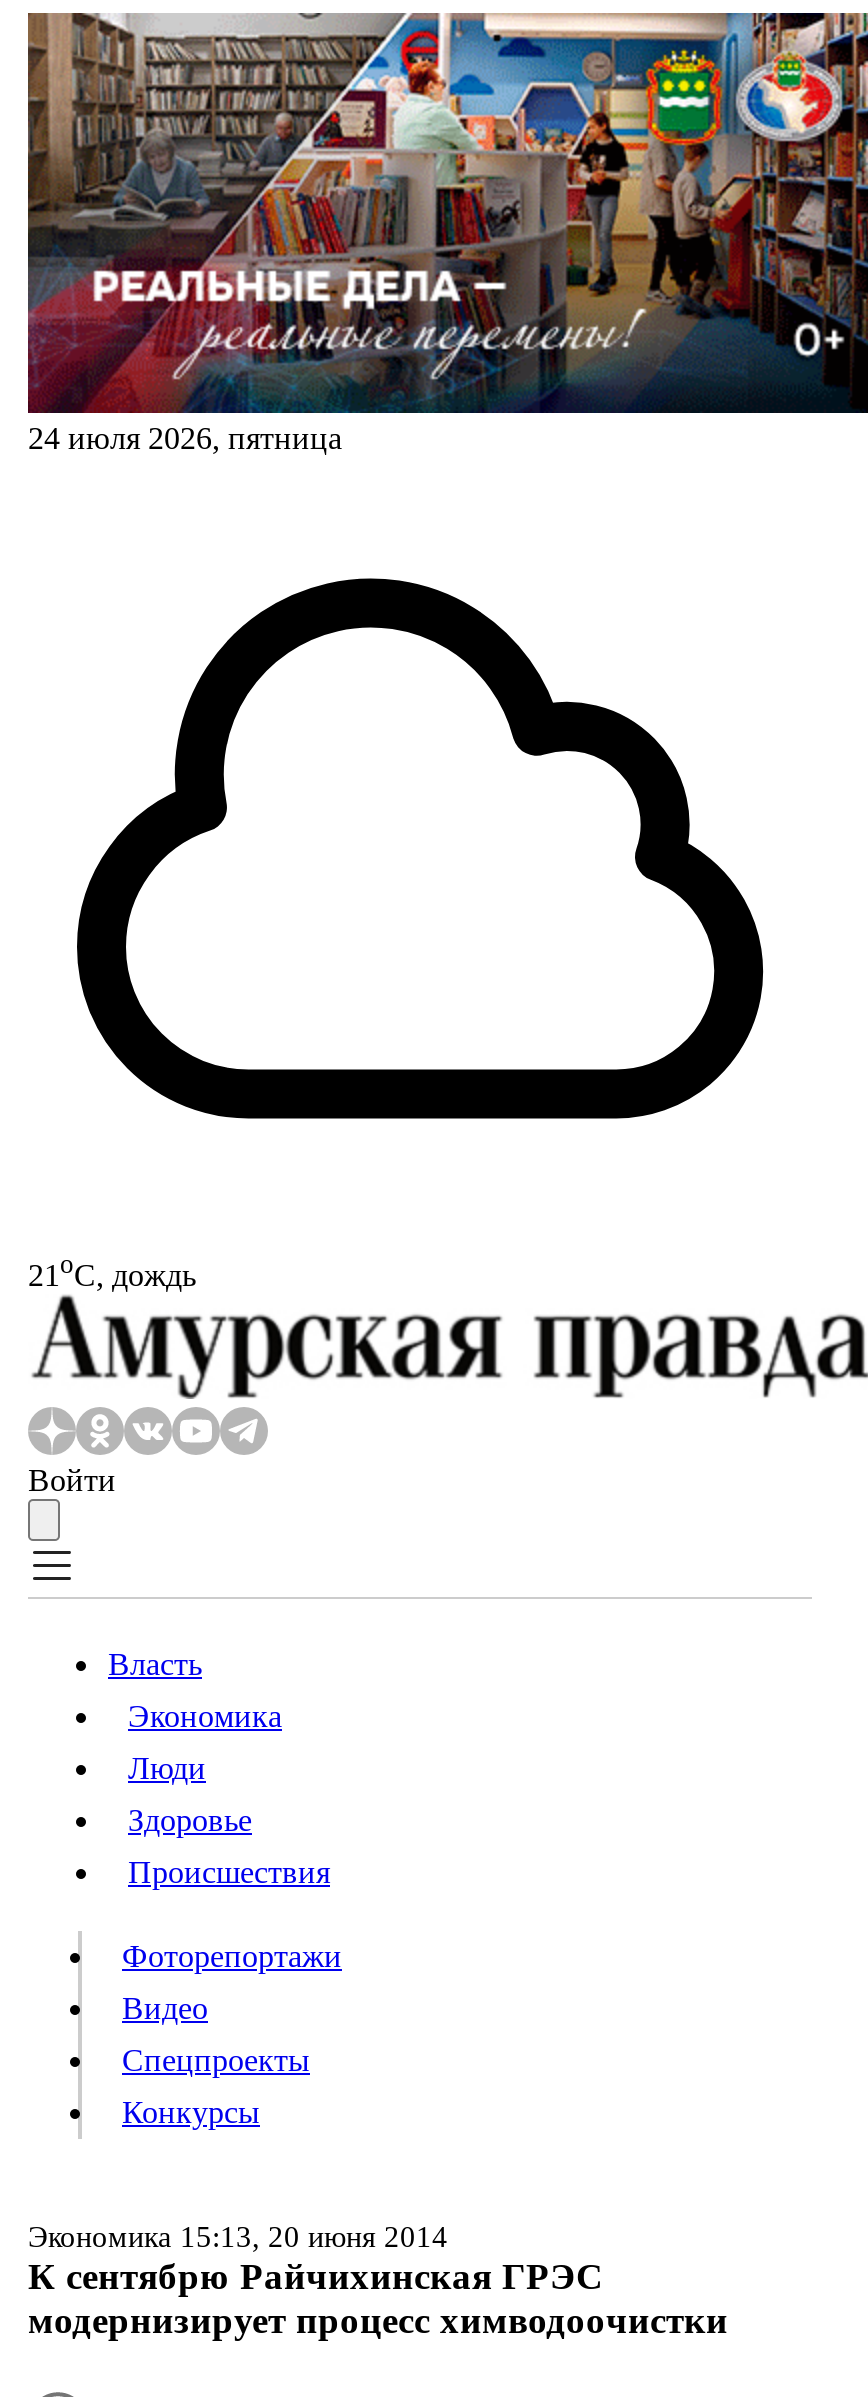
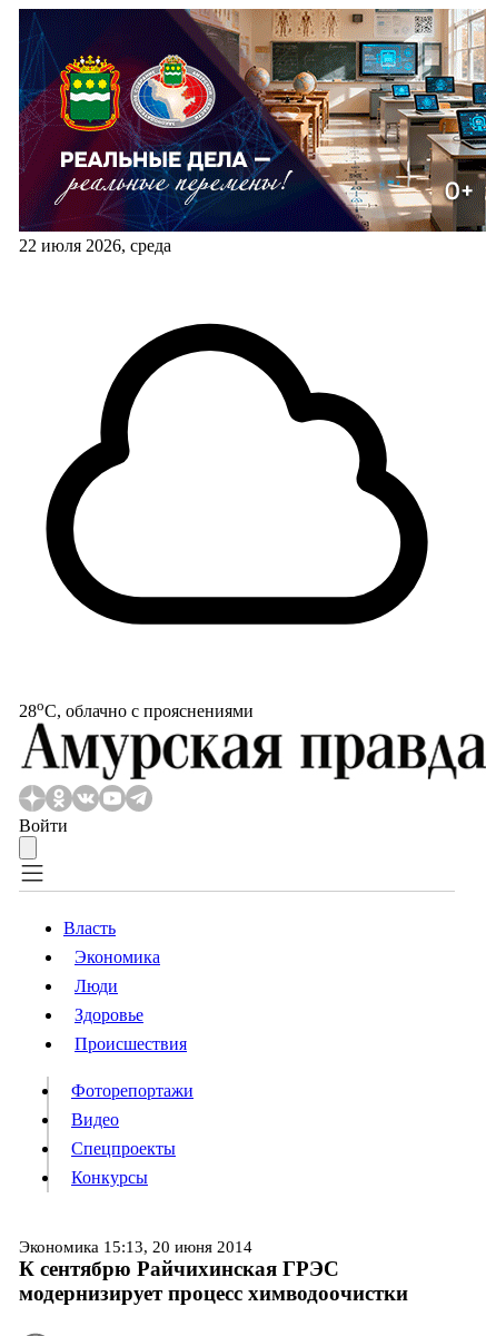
[26,11,862,455] [image] | 24 июля 2026, пятница -> [18,8,483,255] [image] | 22 июля 2026, среда
[28,1249,196,1292] 21oС, дождь -> [19,697,254,721] 28oС, облачно с прояснениями

